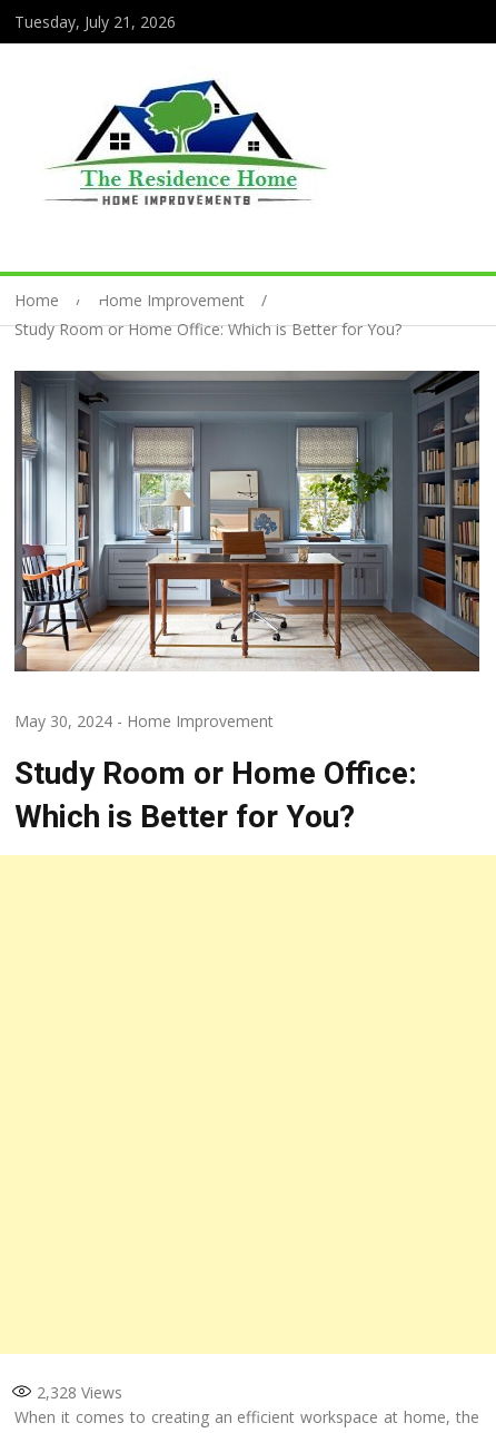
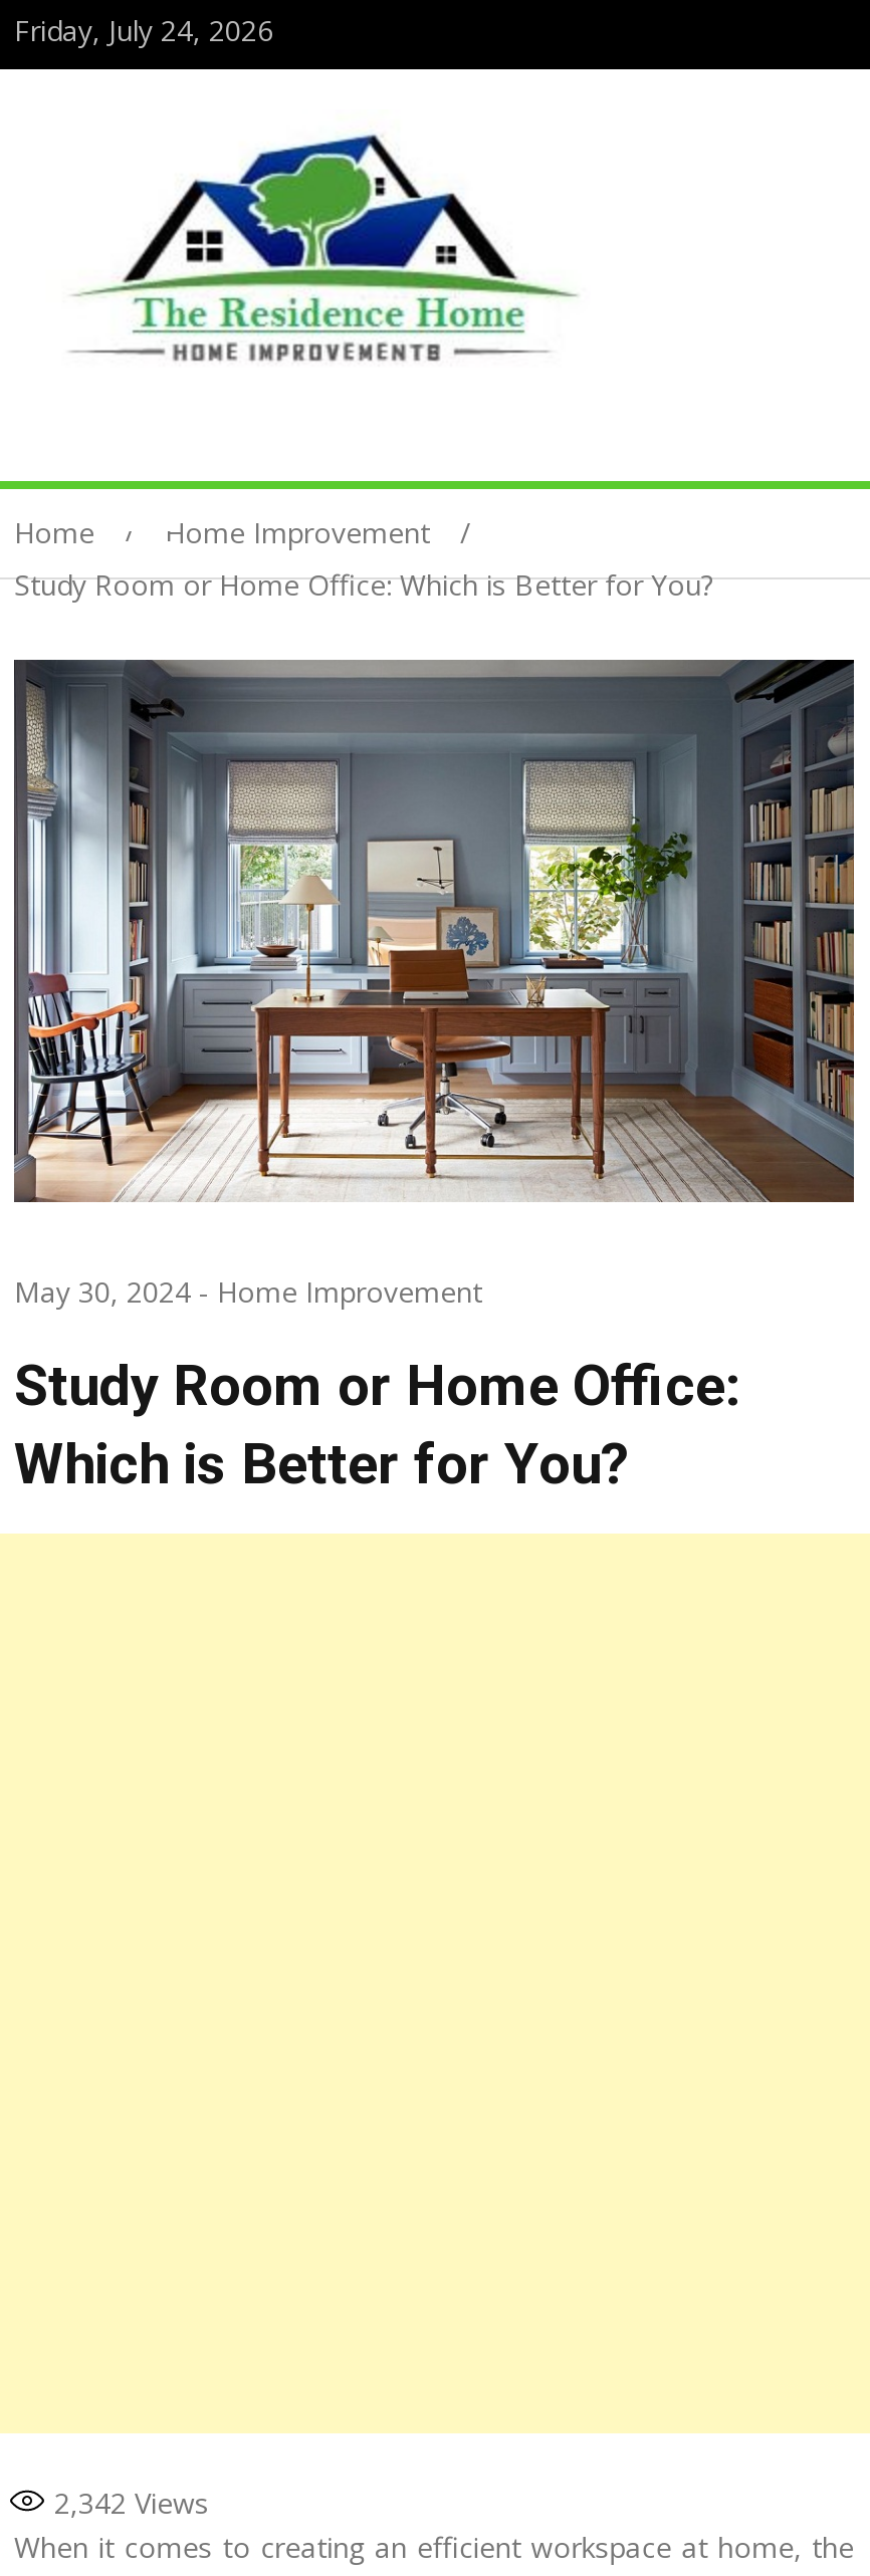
[14,11,176,32] Tuesday, July 21, 2026 -> [14,11,273,49] Friday, July 24, 2026
[37,1382,122,1403] 2,328 Views -> [54,2483,209,2522] 2,342 Views

